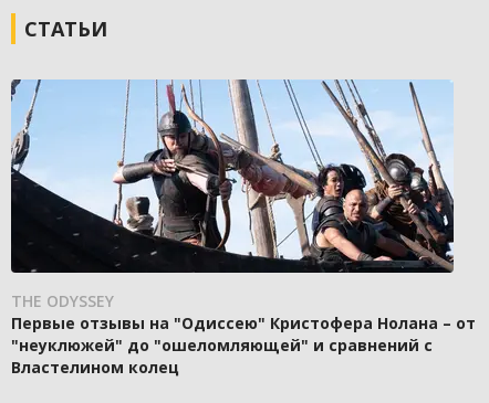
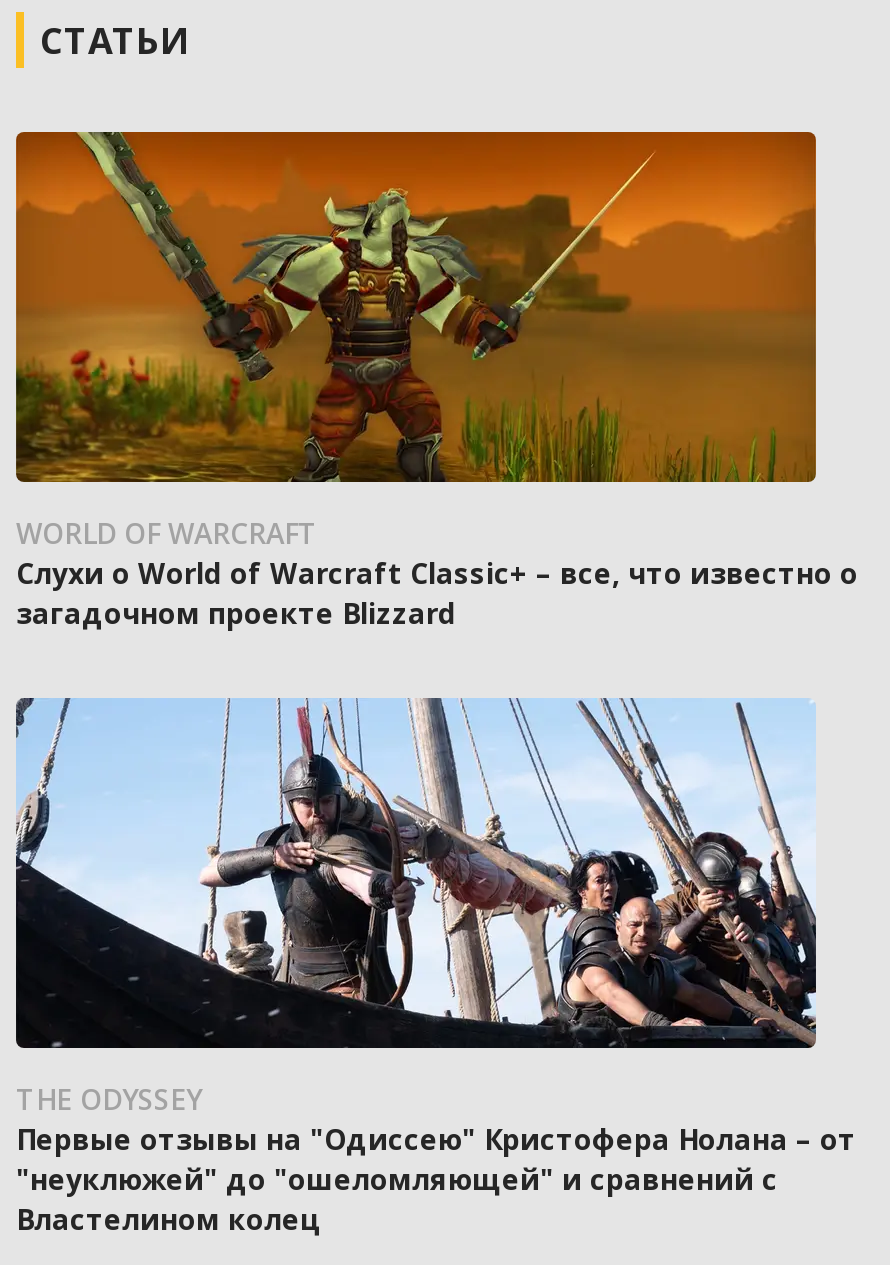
none -> [14,130,858,633] [image] | WORLD OF WARCRAFT | Слухи о World of Warcraft Classic+ – все, что известно о | загадочном проекте Blizzard

